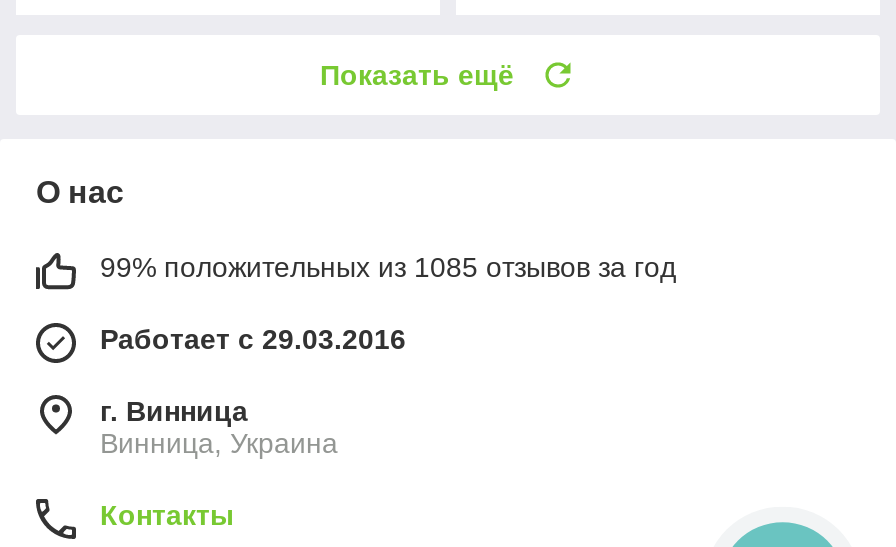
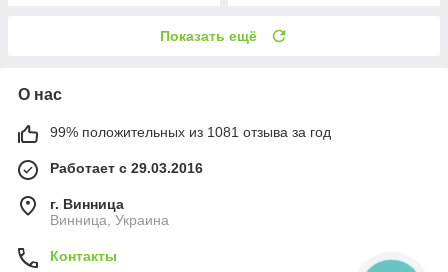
[100,251,676,283] 99% положительных из 1085 отзывов за год -> [50,124,331,140] 99% положительных из 1081 отзыва за год

